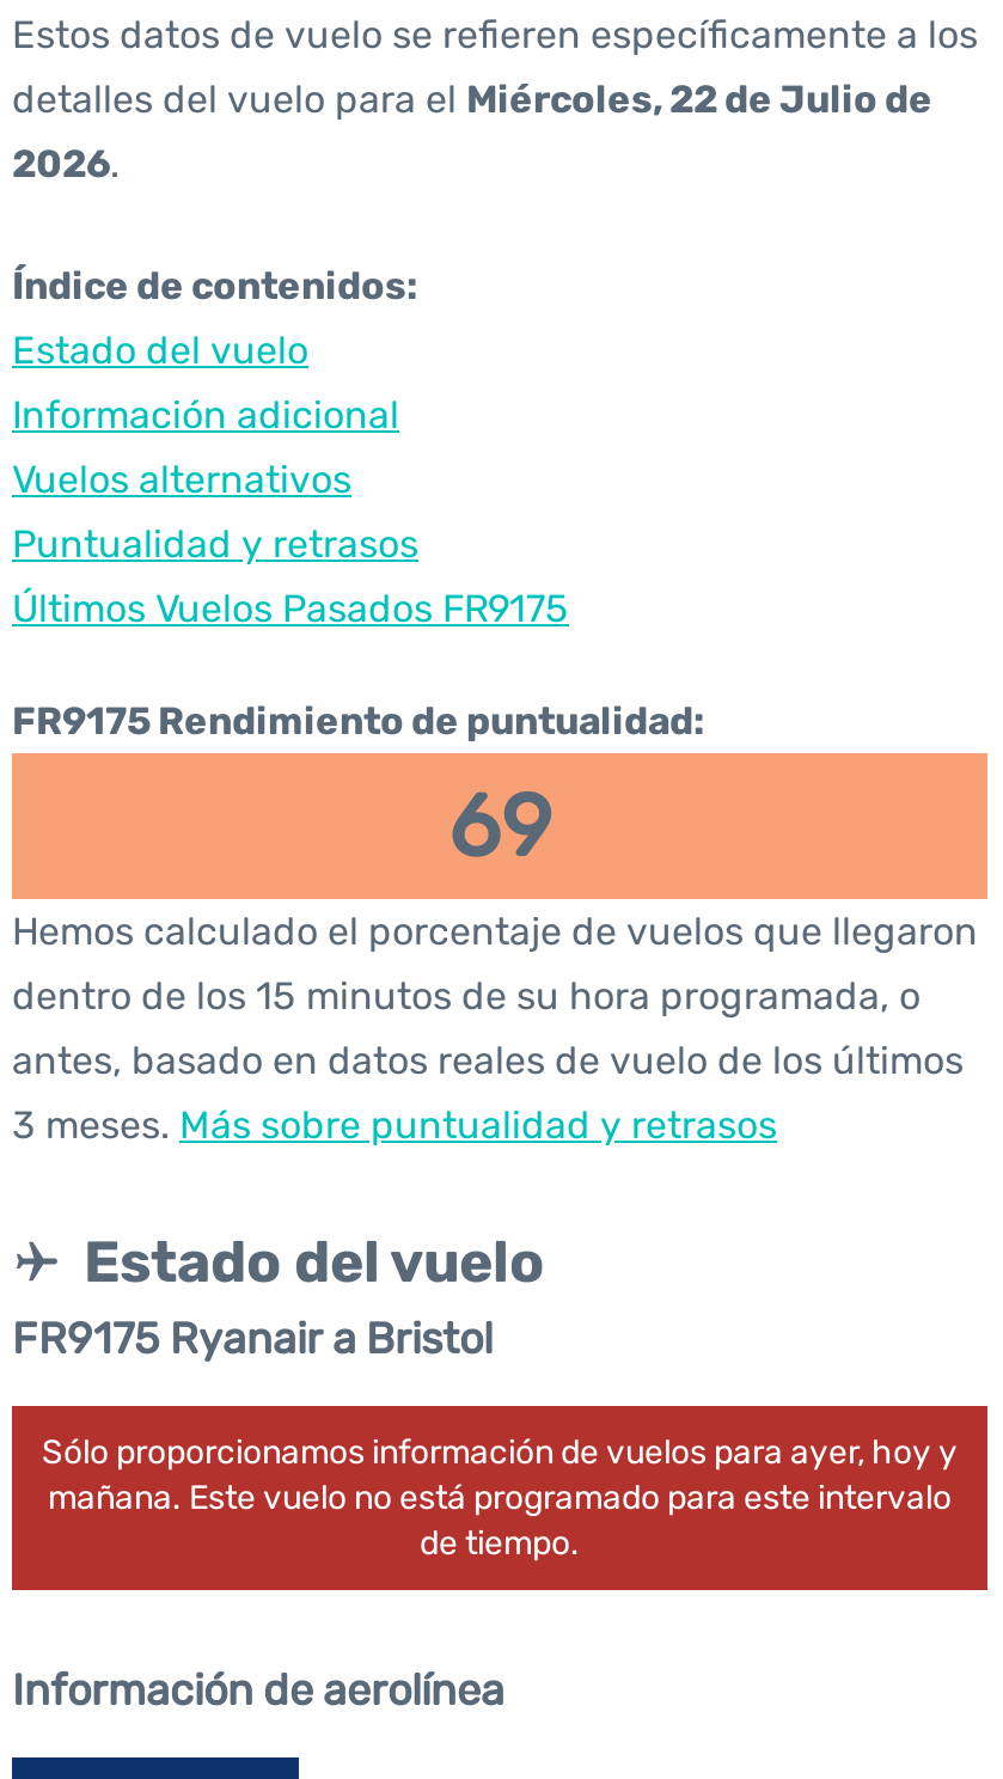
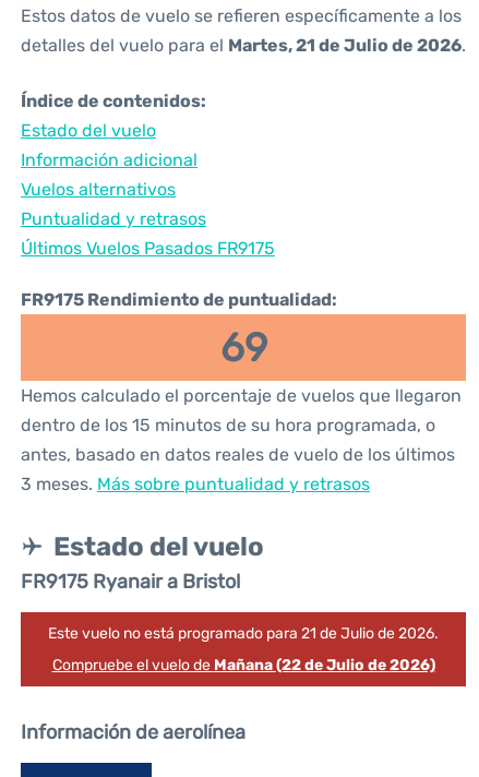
[12,77,932,187] detalles del vuelo para el Miércoles, 22 de Julio de | 2026. -> [21,35,466,56] detalles del vuelo para el Martes, 21 de Julio de 2026.
[42,1432,958,1564] Sólo proporcionamos información de vuelos para ayer, hoy y | mañana. Este vuelo no está programado para este intervalo | de tiempo. -> [48,624,439,674] Este vuelo no está programado para 21 de Julio de 2026. | Compruebe el vuelo de Mañana (22 de Julio de 2026)

